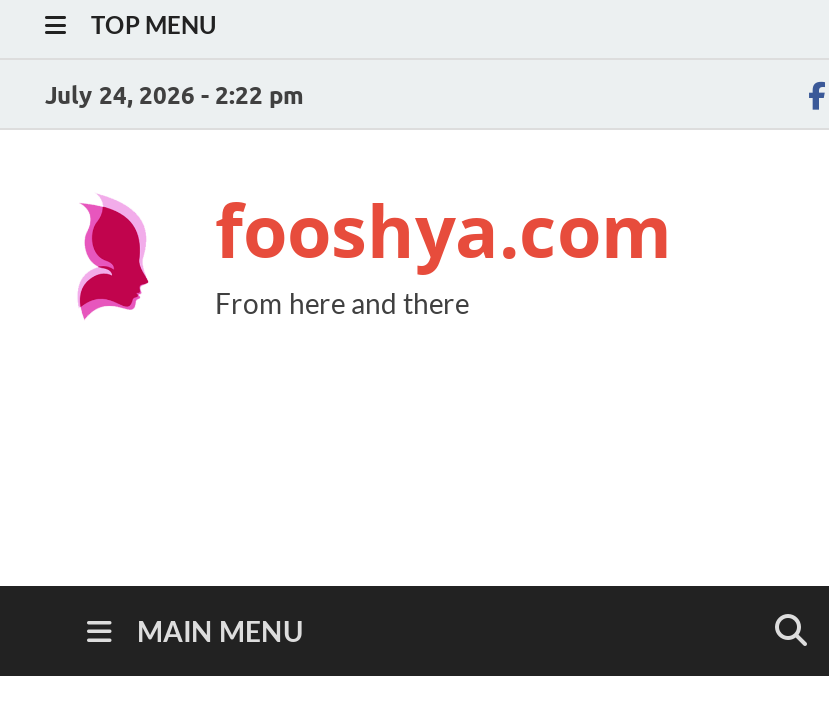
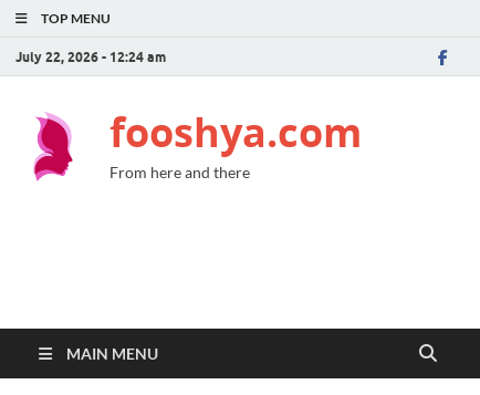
[45,79,303,109] July 24, 2026 - 2:22 pm -> [15,48,166,65] July 22, 2026 - 12:24 am

